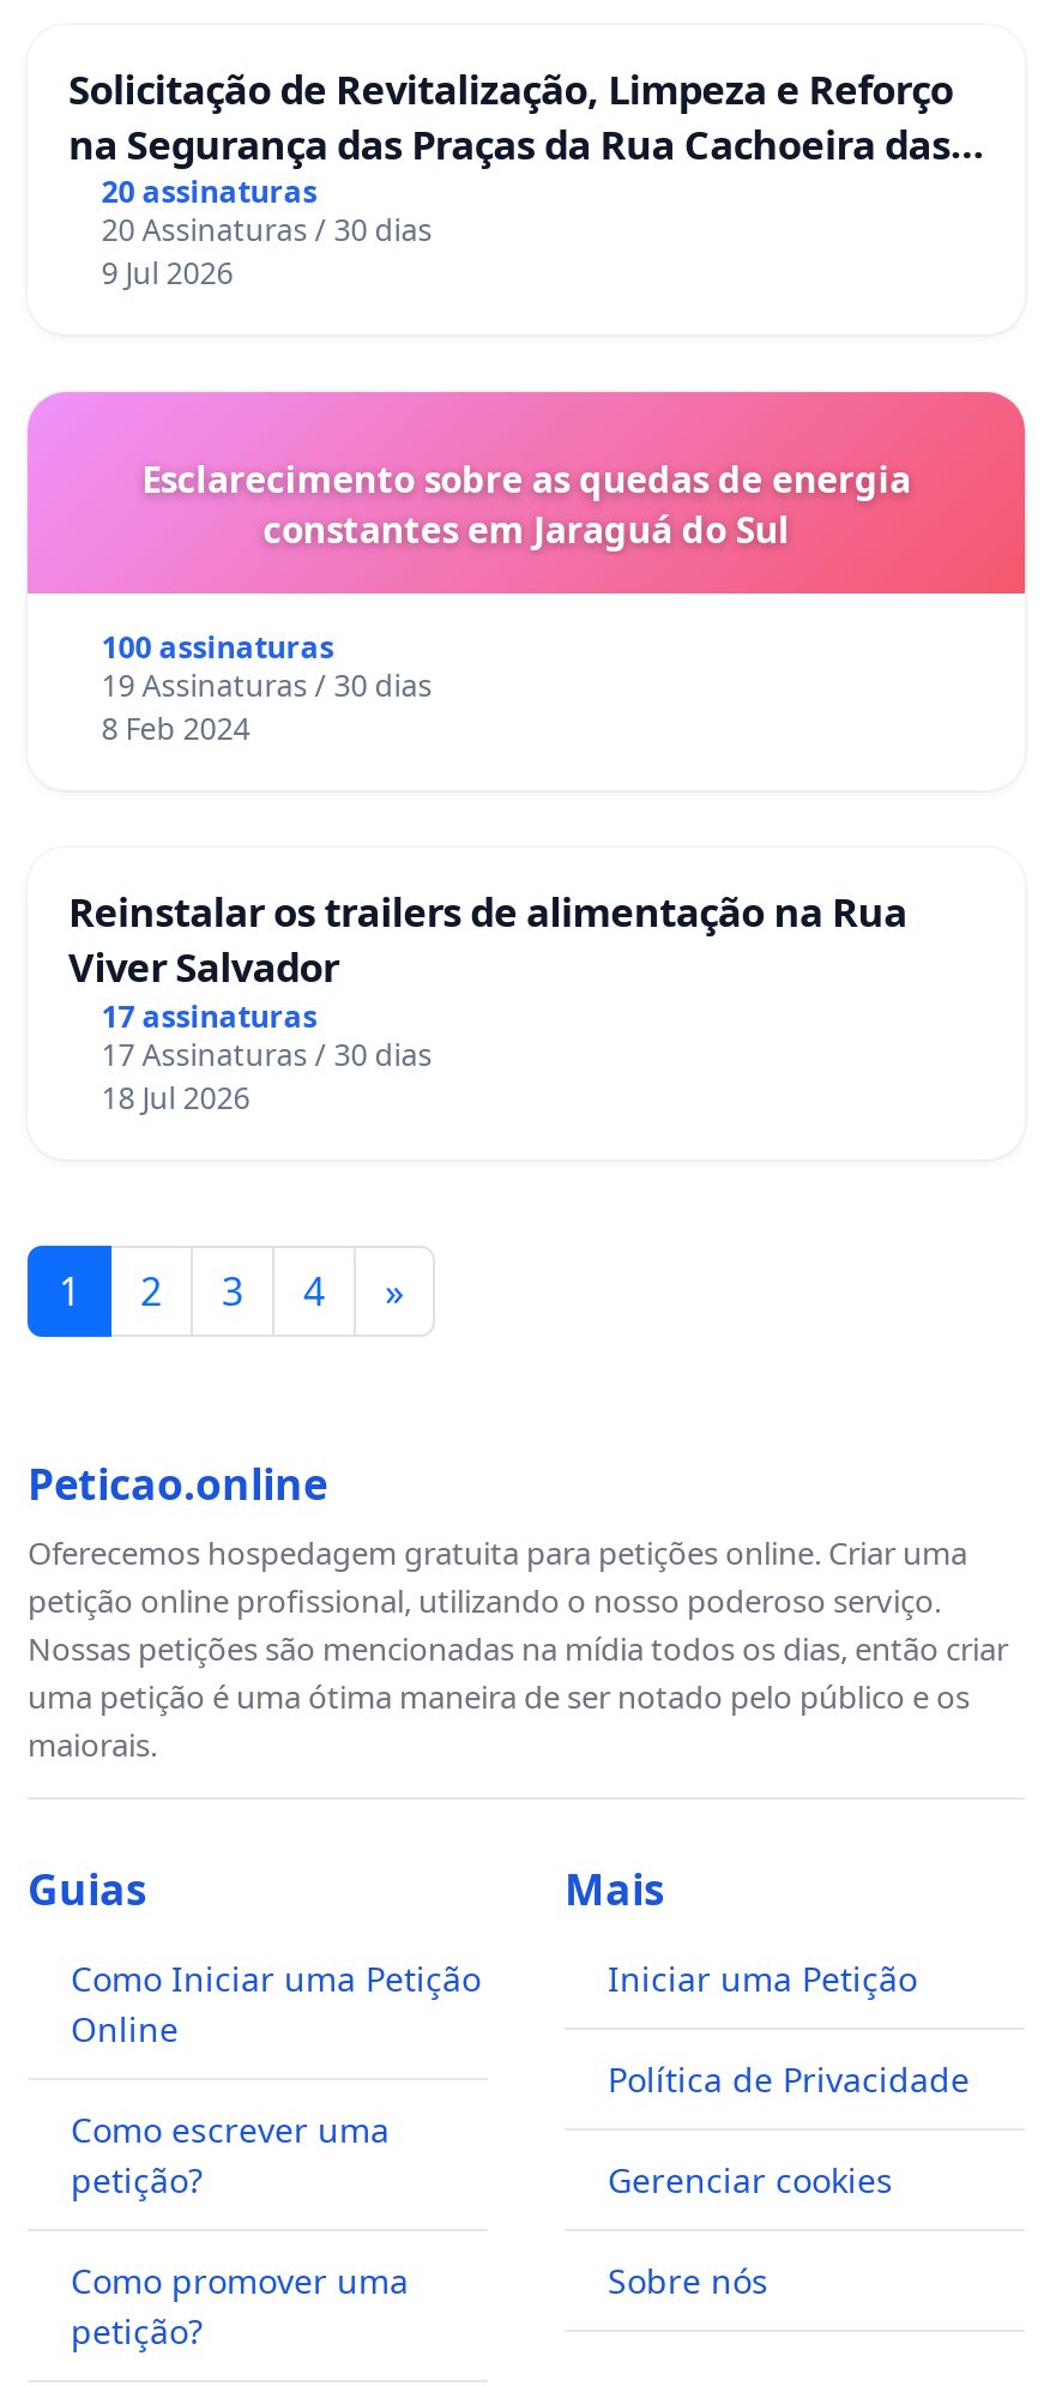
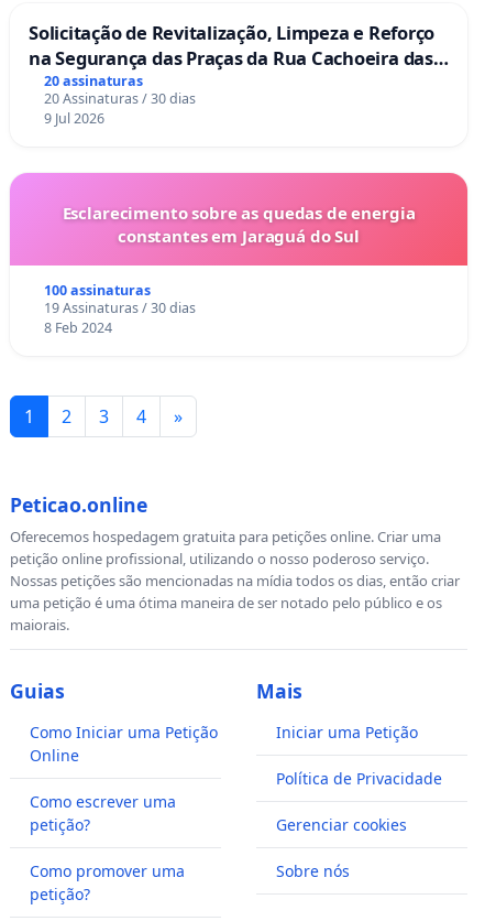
[68,884,907,1119] Reinstalar os trailers de alimentação na Rua | Viver Salvador | 17 assinaturas | 17 Assinaturas / 30 dias | 18 Jul 2026 -> none

